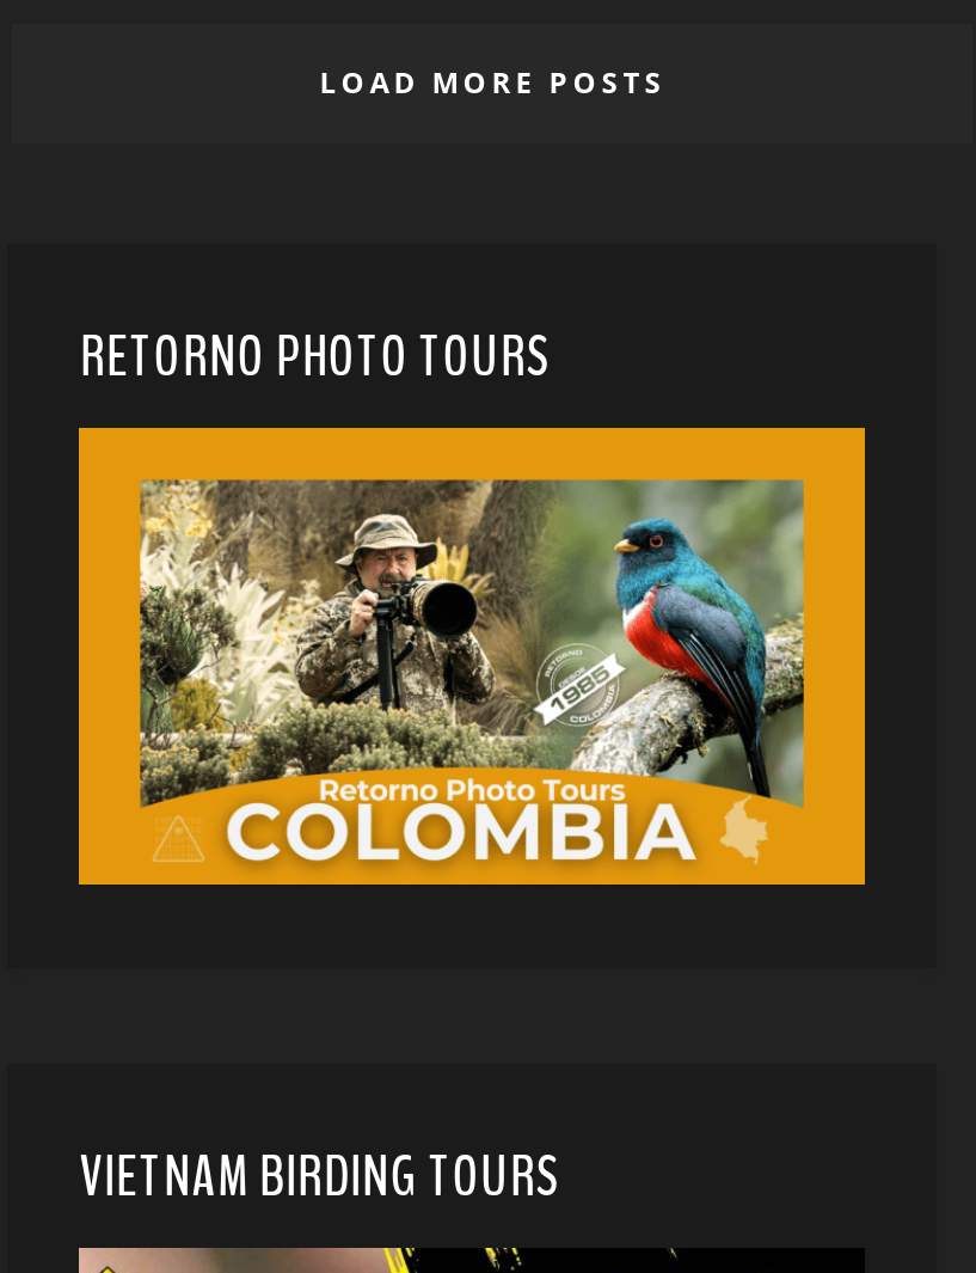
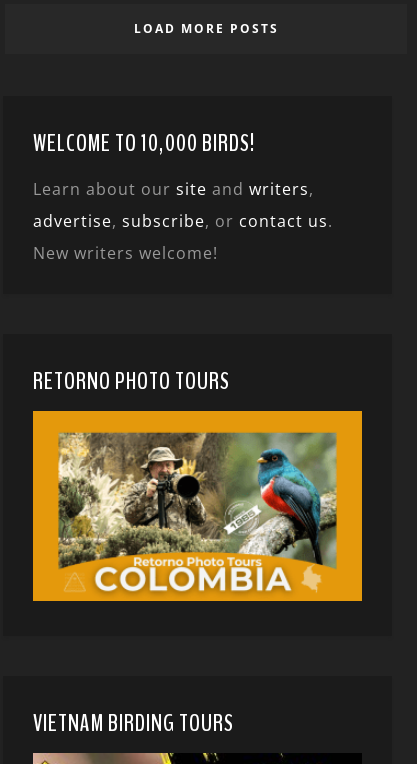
none -> [33,127,333,264] WELCOME TO 10,000 BIRDS! | Learn about our site and writers, | advertise, subscribe, or contact us. | New writers welcome!

